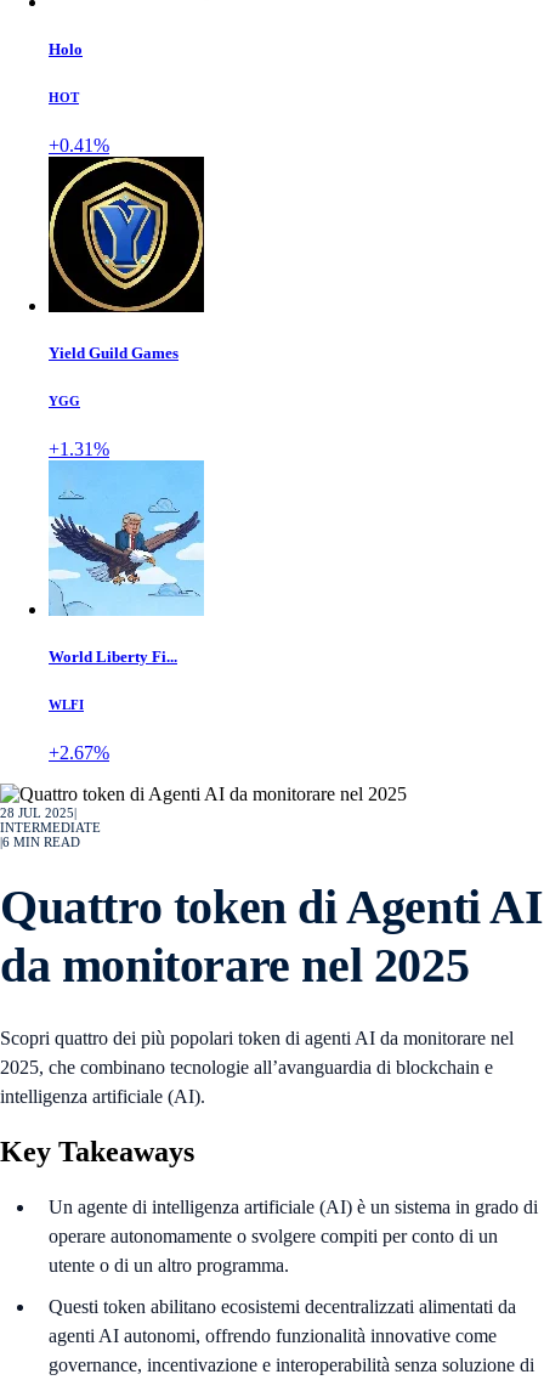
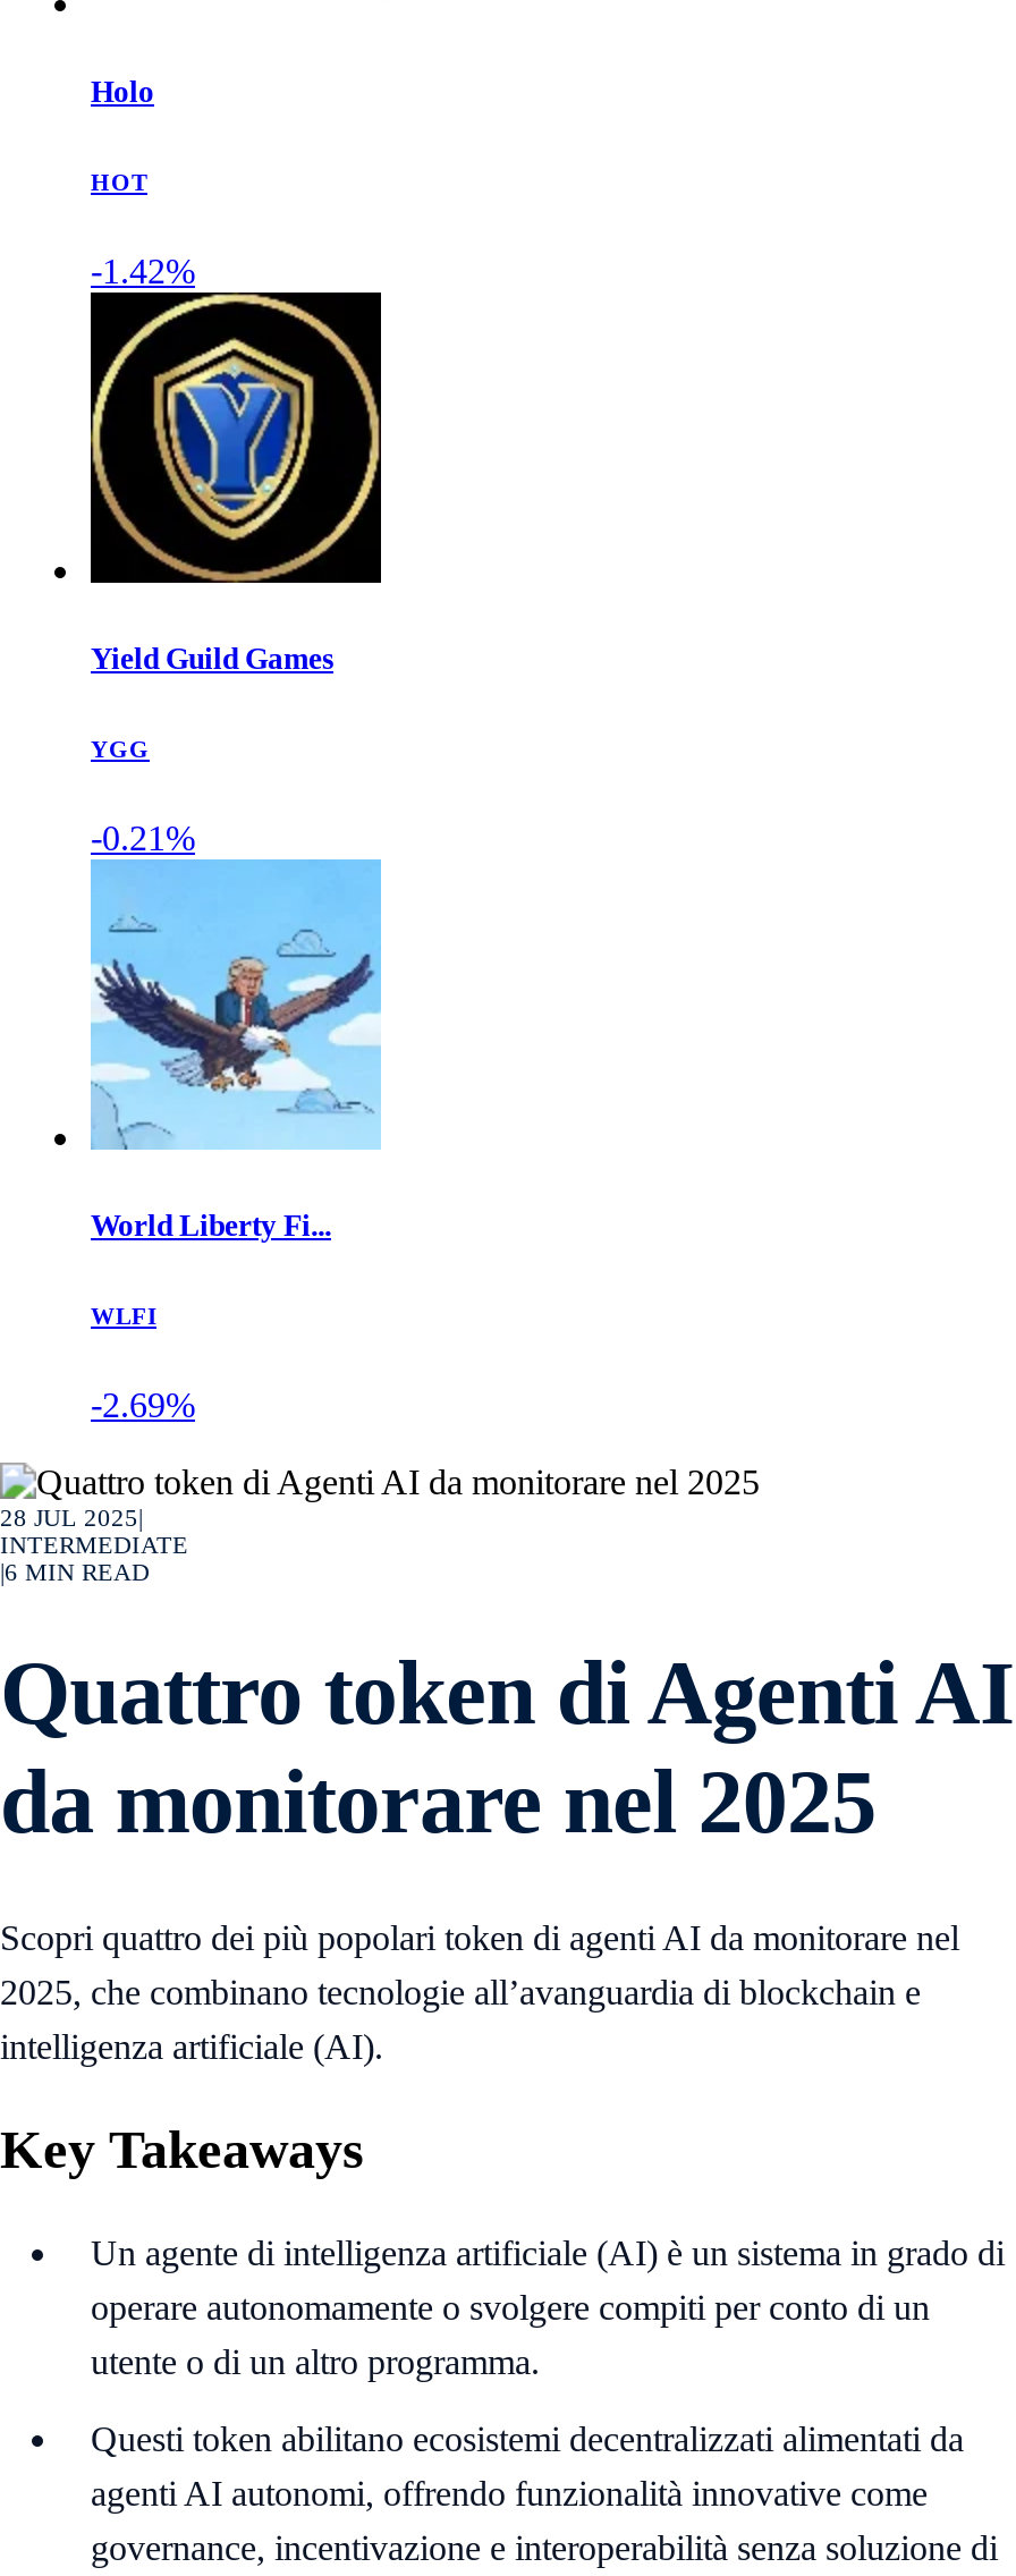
[49,135,109,156] +0.41% -> [91,252,195,290] -1.42%
[49,439,109,459] +1.31% -> [91,819,195,858] -0.21%
[49,743,109,763] +2.67% -> [91,1386,195,1425] -2.69%

